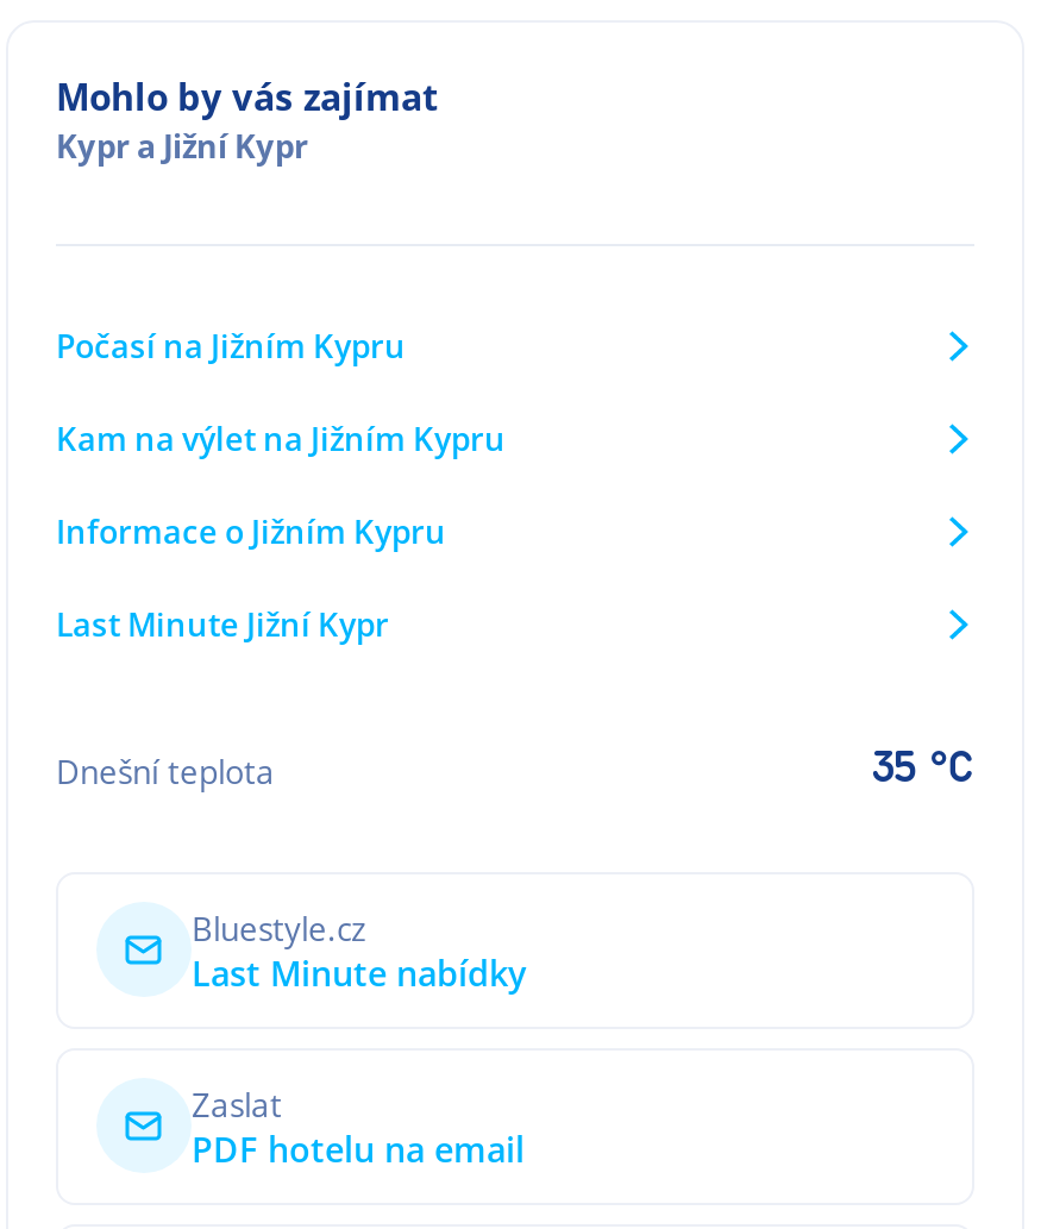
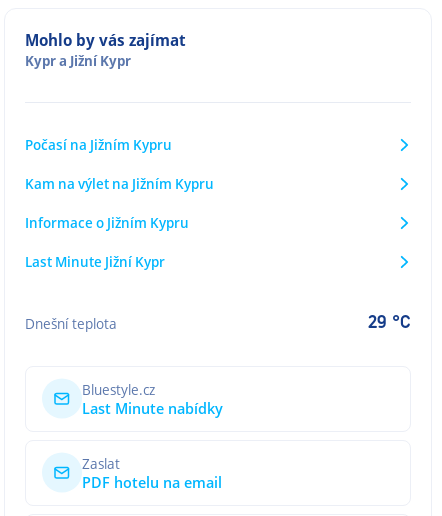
[872,744,974,794] 35 °C -> [368,312,411,333] 29 °C

